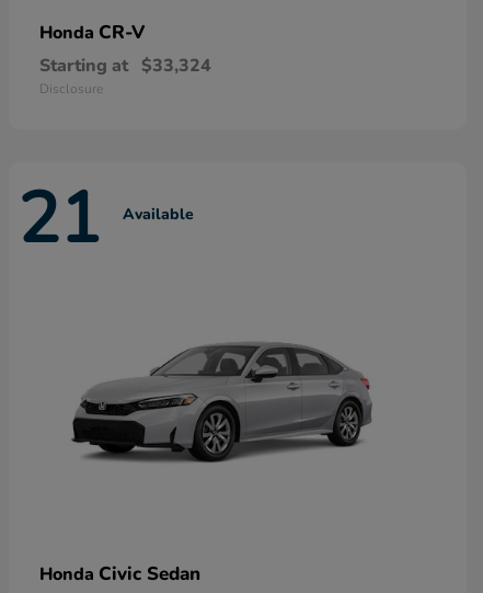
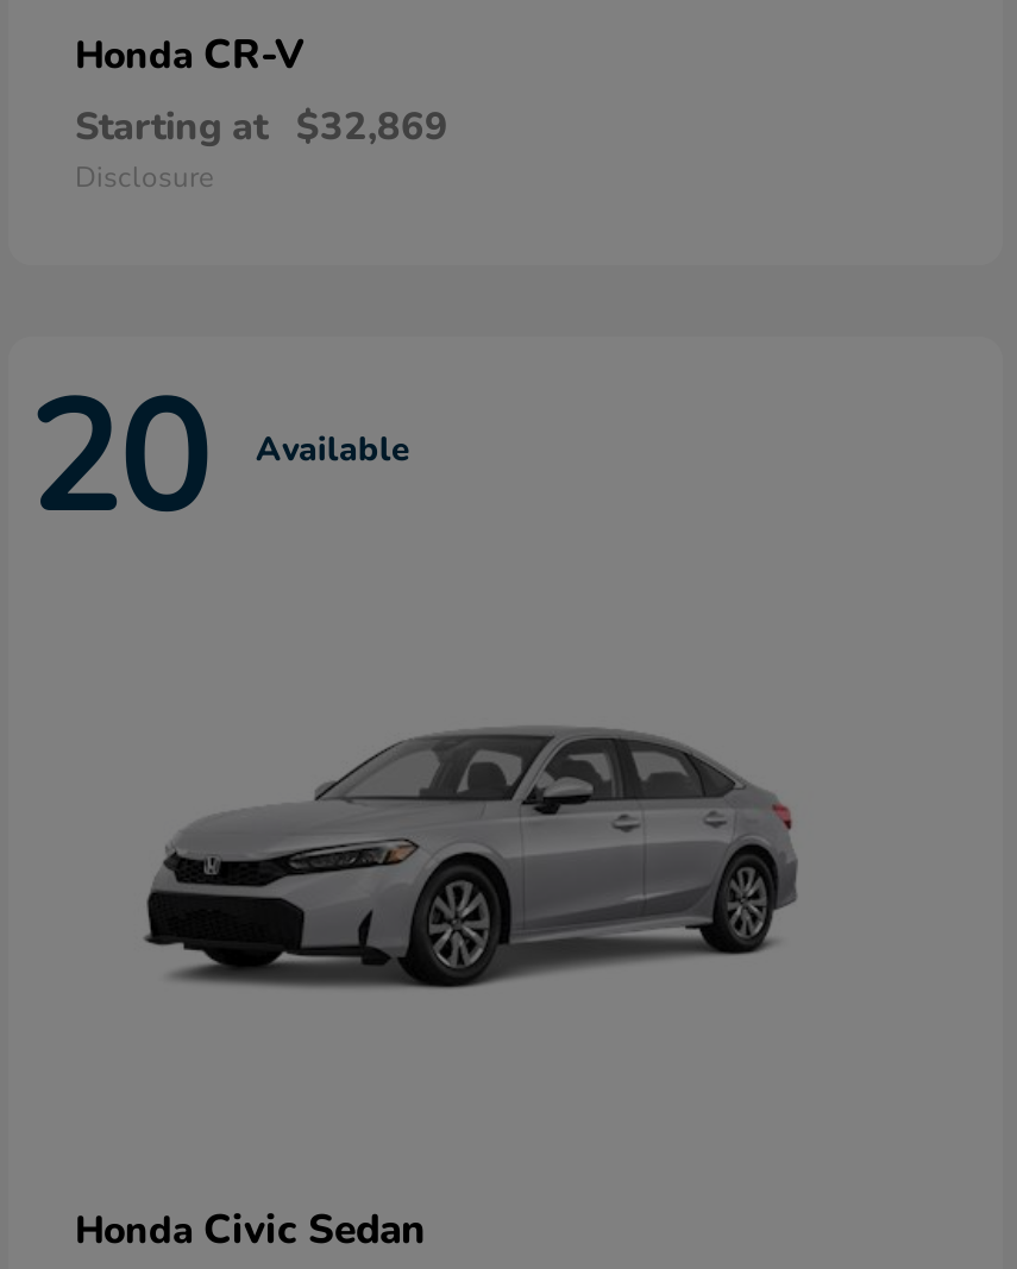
[39,53,211,77] Starting at $33,324 -> [75,101,448,153] Starting at $32,869
[18,171,194,267] 21 Available -> [27,357,410,566] 20 Available

